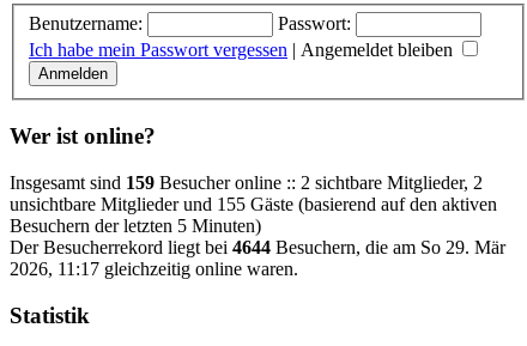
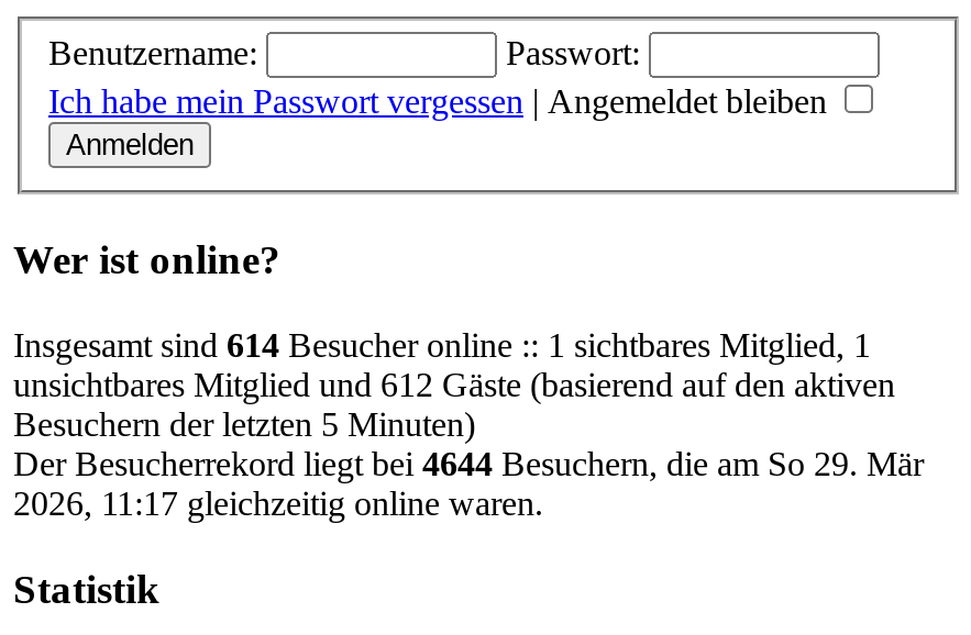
[10,172,483,193] Insgesamt sind 159 Besucher online :: 2 sichtbare Mitglieder, 2 -> [13,326,871,363] Insgesamt sind 614 Besucher online :: 1 sichtbares Mitglied, 1
[10,194,497,214] unsichtbare Mitglieder und 155 Gäste (basierend auf den aktiven -> [13,365,895,403] unsichtbares Mitglied und 612 Gäste (basierend auf den aktiven

